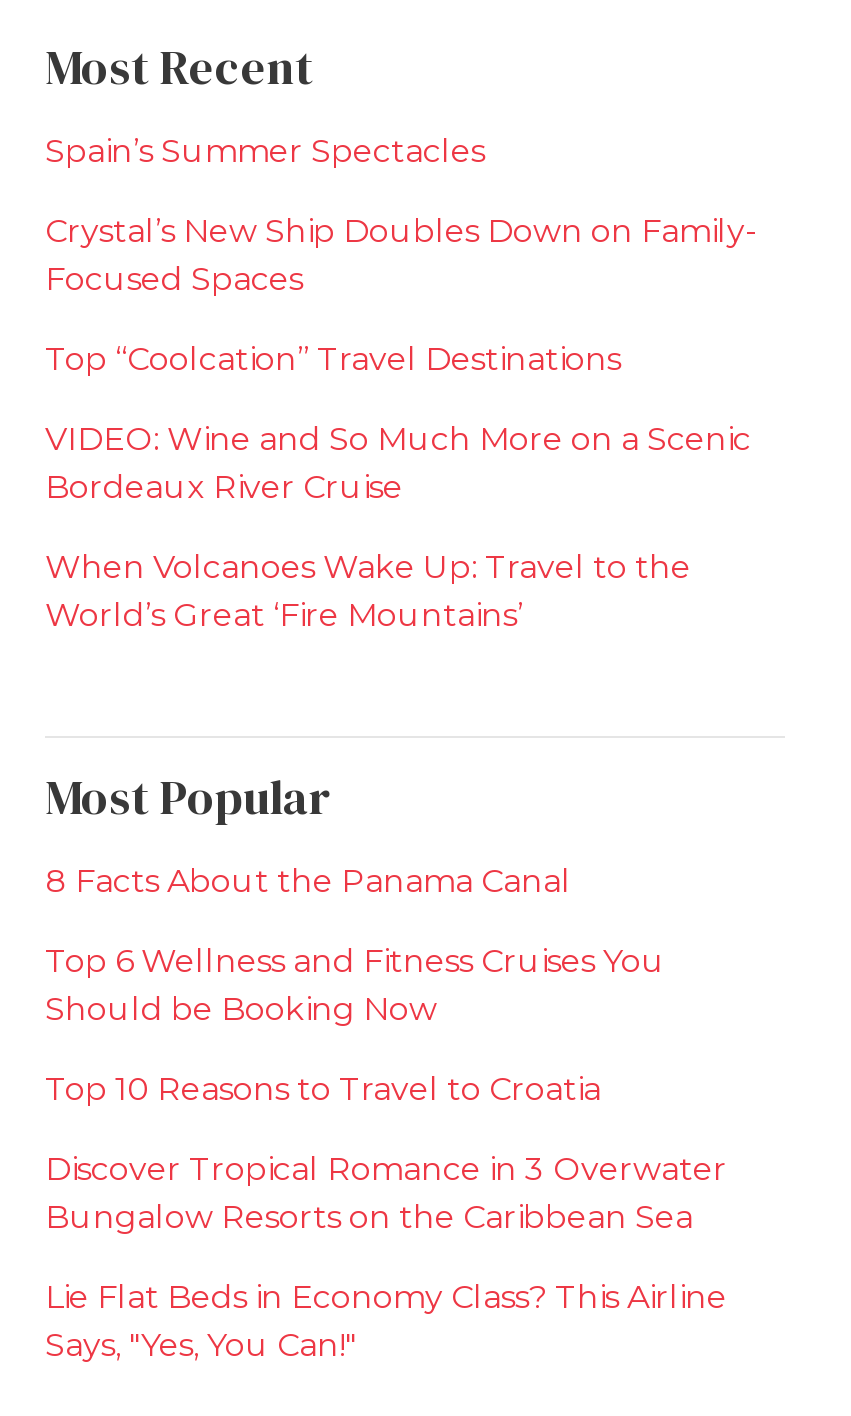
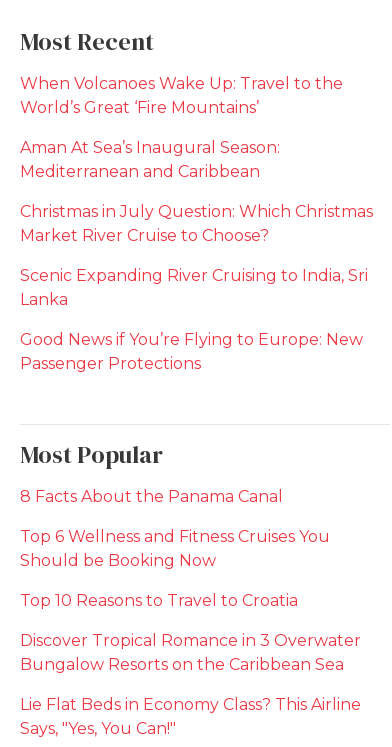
[45,131,757,505] Spain’s Summer Spectacles | Crystal’s New Ship Doubles Down on Family- | Focused Spaces | Top “Coolcation” Travel Destinations | VIDEO: Wine and So Much More on a Scenic | Bordeaux River Cruise -> none
moved [45,547,691,633] -> [20,73,343,116]: When Volcanoes Wake Up: Travel to the | World’s Great ‘Fire Mountains’
none -> [20,137,373,372] Aman At Sea’s Inaugural Season: | Mediterranean and Caribbean | Christmas in July Question: Which Christmas | Market River Cruise to Choose? | Scenic Expanding River Cruising to India, Sri | Lanka | Good News if You’re Flying to Europe: New | Passenger Protections

